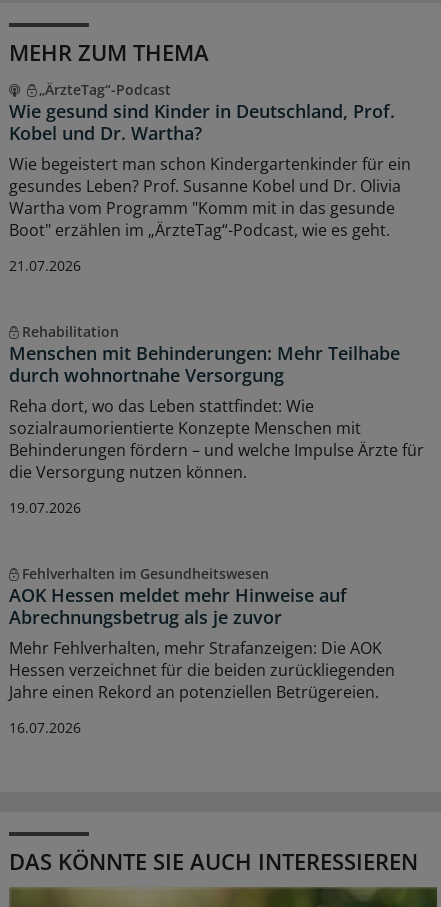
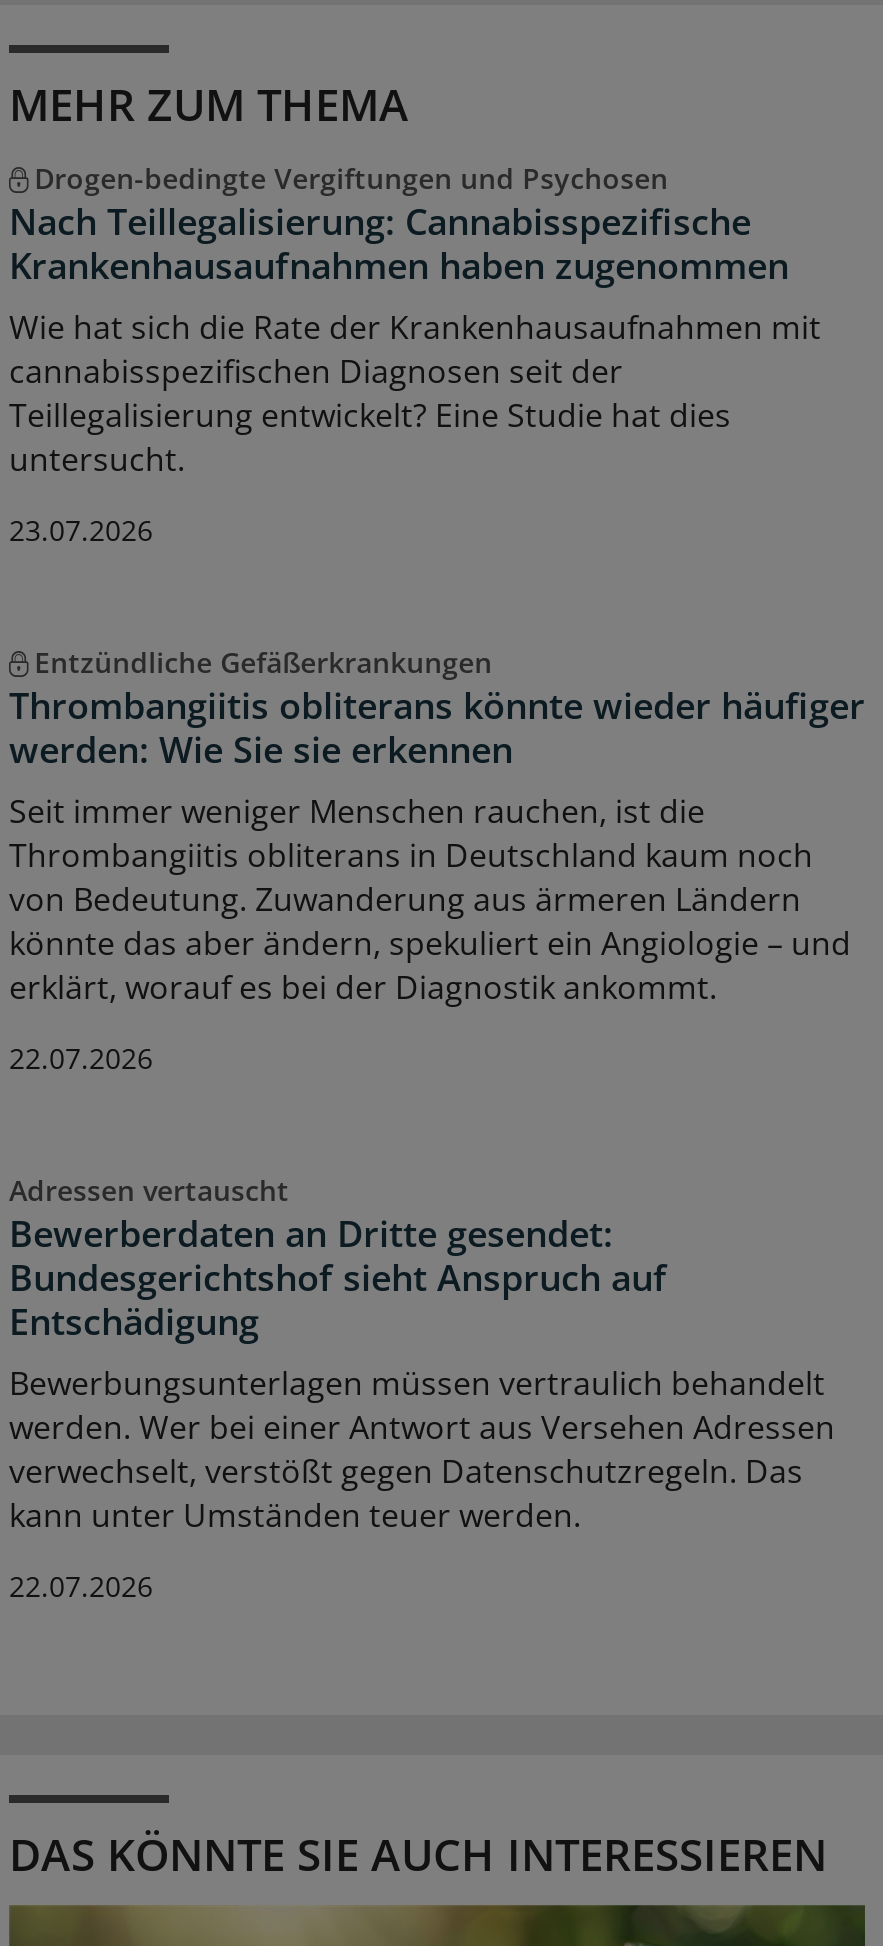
[9,80,411,241] „ÄrzteTag“-Podcast | Wie gesund sind Kinder in Deutschland, Prof. | Kobel und Dr. Wartha? | Wie begeistert man schon Kindergartenkinder für ein | gesundes Leben? Prof. Susanne Kobel und Dr. Olivia | Wartha vom Programm "Komm mit in das gesunde | Boot" erzählen im „ÄrzteTag“-Podcast, wie es geht. -> [9,160,821,482] Drogen-bedingte Vergiftungen und Psychosen | Nach Teillegalisierung: Cannabisspezifische | Krankenhausaufnahmen haben zugenommen | Wie hat sich die Rate der Krankenhausaufnahmen mit | cannabisspezifischen Diagnosen seit der | Teillegalisierung entwickelt? Eine Studie hat dies | untersucht.
[9,256,81,275] 21.07.2026 -> [9,512,153,550] 23.07.2026
[9,322,424,483] Rehabilitation | Menschen mit Behinderungen: Mehr Teilhabe | durch wohnortnahe Versorgung | Reha dort, wo das Leben stattfindet: Wie | sozialraumorientierte Konzepte Menschen mit | Behinderungen fördern – und welche Impulse Ärzte für | die Versorgung nutzen können. -> [9,644,865,1010] Entzündliche Gefäßerkrankungen | Thrombangiitis obliterans könnte wieder häufiger | werden: Wie Sie sie erkennen | Seit immer weniger Menschen rauchen, ist die | Thrombangiitis obliterans in Deutschland kaum noch | von Bedeutung. Zuwanderung aus ärmeren Ländern | könnte das aber ändern, spekuliert ein Angiologie – und | erklärt, worauf es bei der Diagnostik ankommt.
[9,498,81,517] 19.07.2026 -> [9,1040,153,1078] 22.07.2026
[9,564,395,703] Fehlverhalten im Gesundheitswesen | AOK Hessen meldet mehr Hinweise auf | Abrechnungsbetrug als je zuvor | Mehr Fehlverhalten, mehr Strafanzeigen: Die AOK | Hessen verzeichnet für die beiden zurückliegenden | Jahre einen Rekord an potenziellen Betrügereien. -> [9,1172,835,1538] Adressen vertauscht | Bewerberdaten an Dritte gesendet: | Bundesgerichtshof sieht Anspruch auf | Entschädigung | Bewerbungsunterlagen müssen vertraulich behandelt | werden. Wer bei einer Antwort aus Versehen Adressen | verwechselt, verstößt gegen Datenschutzregeln. Das | kann unter Umständen teuer werden.
[9,718,81,737] 16.07.2026 -> [9,1568,153,1606] 22.07.2026

